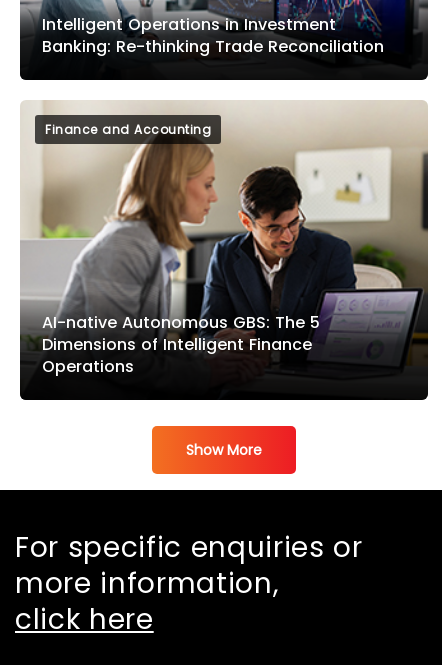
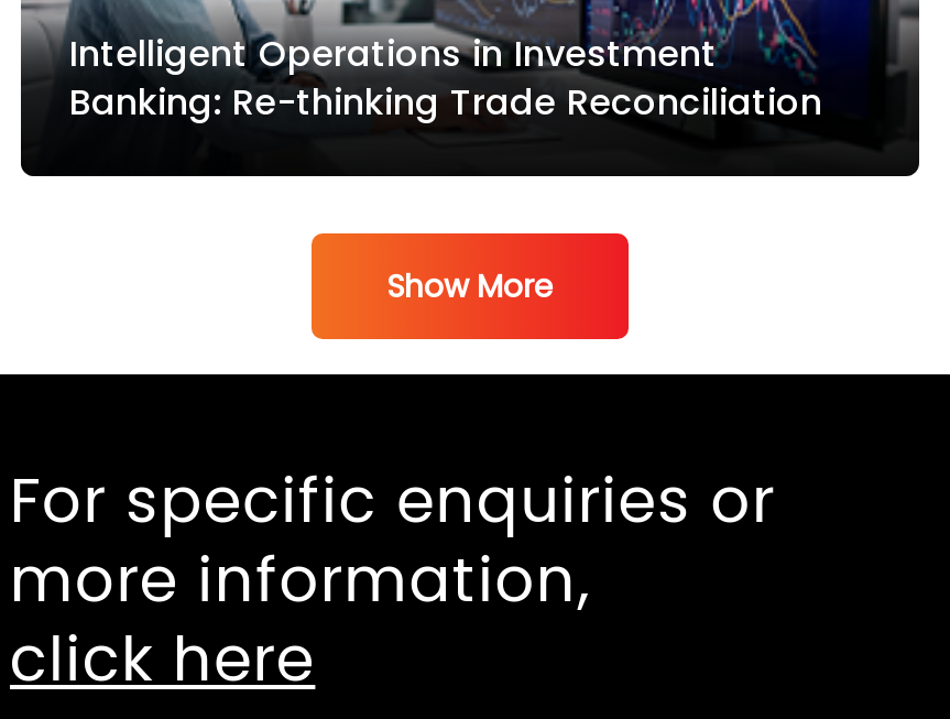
[21,100,428,364] [image] | Finance and Accounting -> none
[42,311,320,378] AI-native Autonomous GBS: The 5 | Dimensions of Intelligent Finance | Operations -> none

